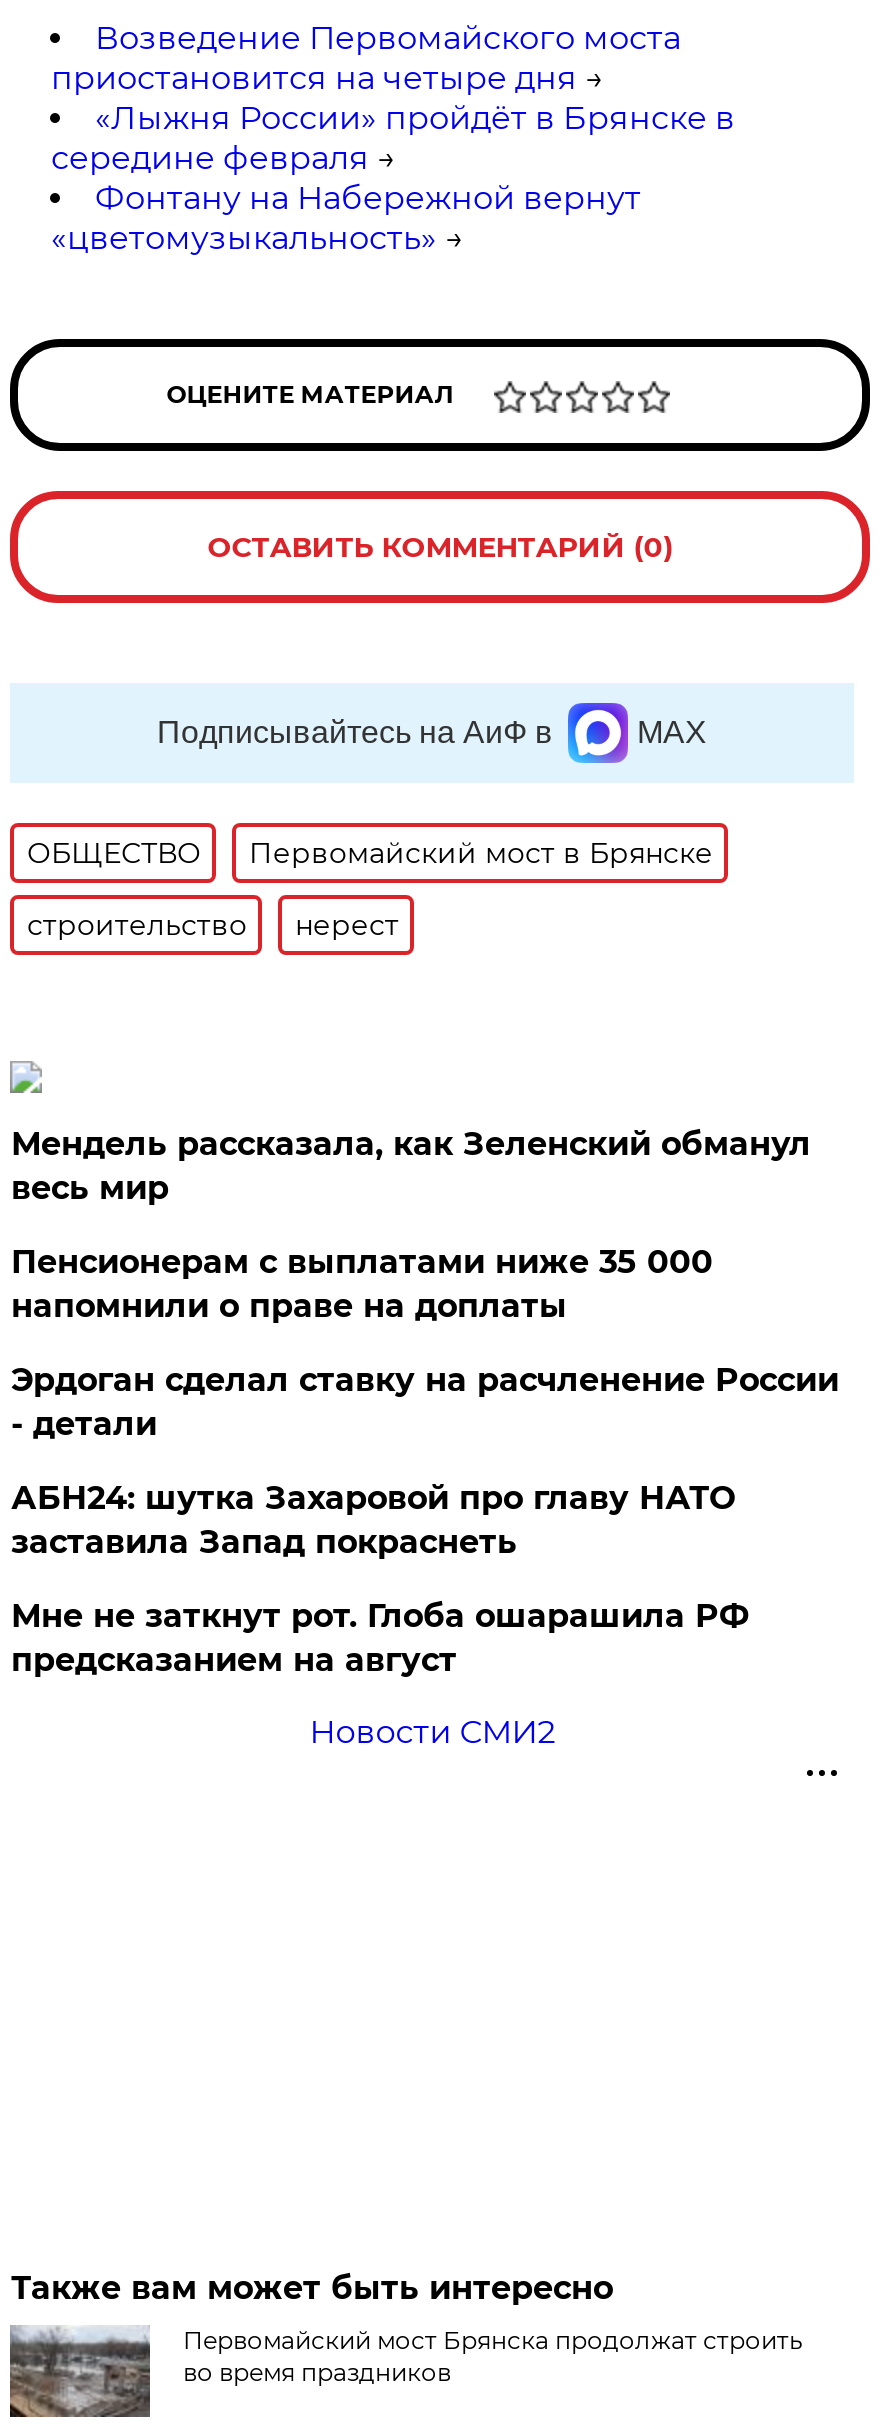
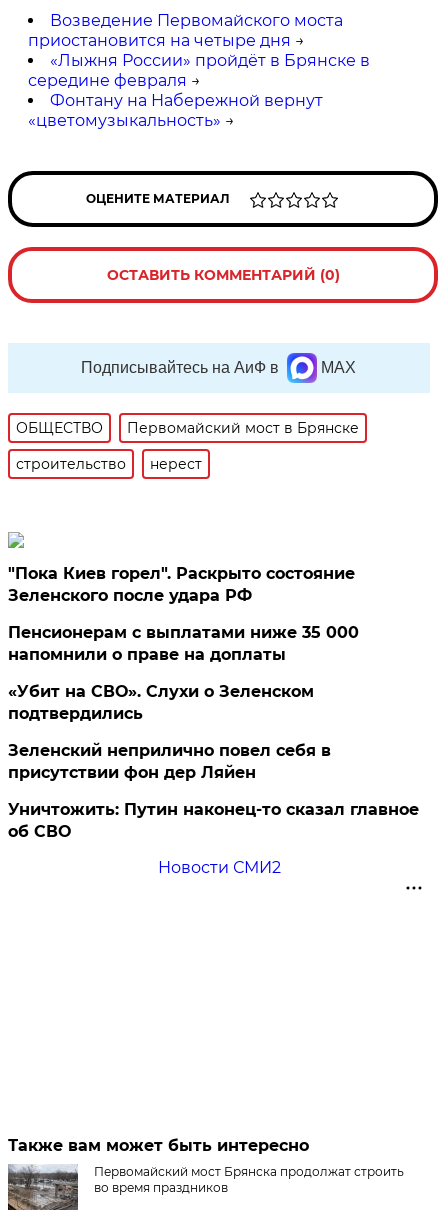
[11,1125,811,1207] Мендель рассказала, как Зеленский обманул | весь мир -> [8,564,355,605] "Пока Киев горел". Раскрыто состояние | Зеленского после удара РФ
[11,1361,839,1443] Эрдоган сделал ставку на расчленение России | - детали -> [8,682,314,723] «Убит на СВО». Слухи о Зеленском | подтвердились
[11,1479,735,1561] АБН24: шутка Захаровой про главу НАТО | заставила Запад покраснеть -> [8,741,331,782] Зеленский неприлично повел cебя в | присутствии фон дер Ляйен
[11,1597,749,1679] Мне не заткнут рот. Глоба ошарашила РФ | предсказанием на август -> [8,800,419,841] Уничтожить: Путин наконец-то сказал главное | об СВО

